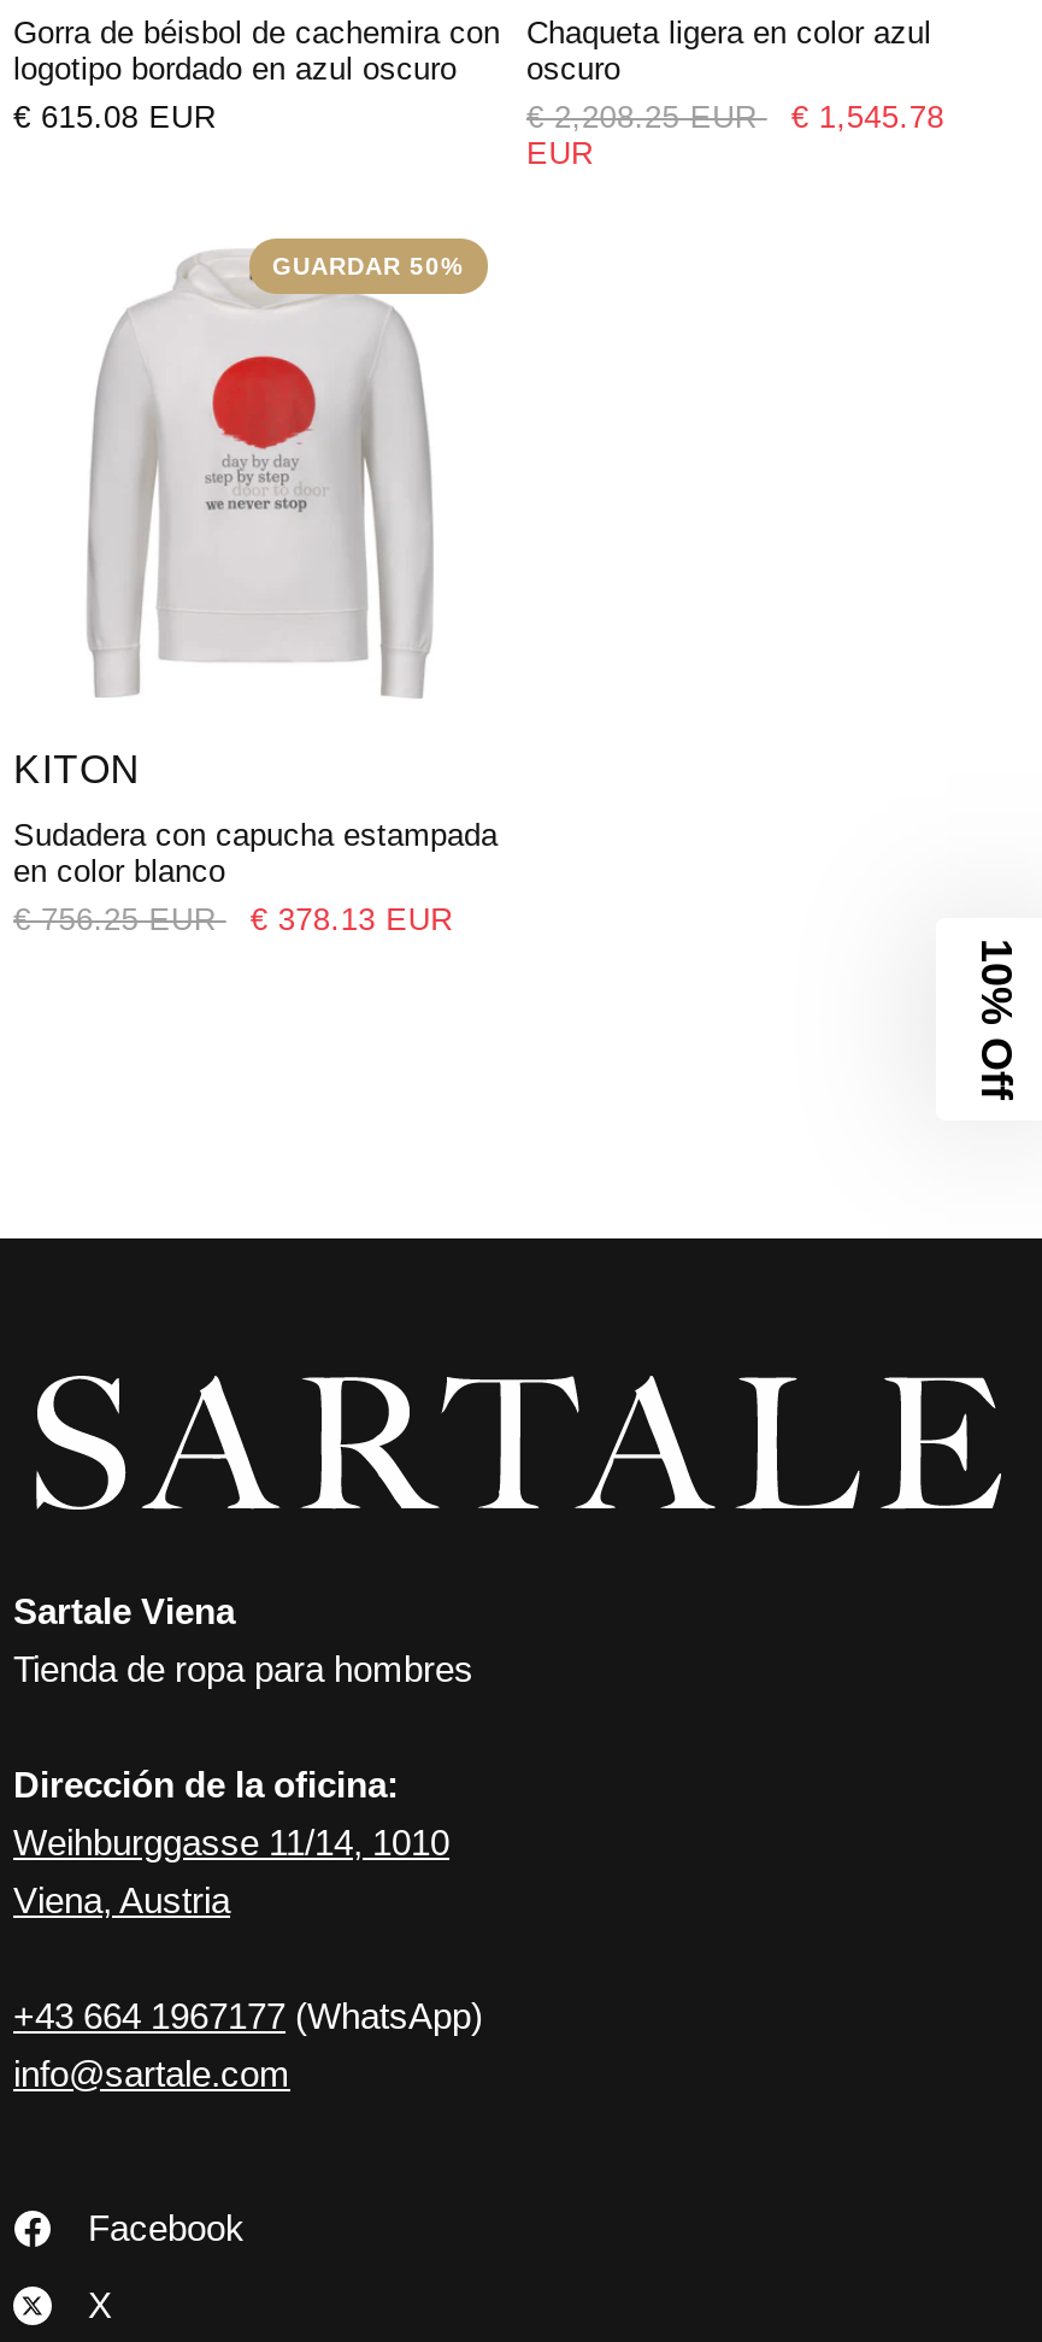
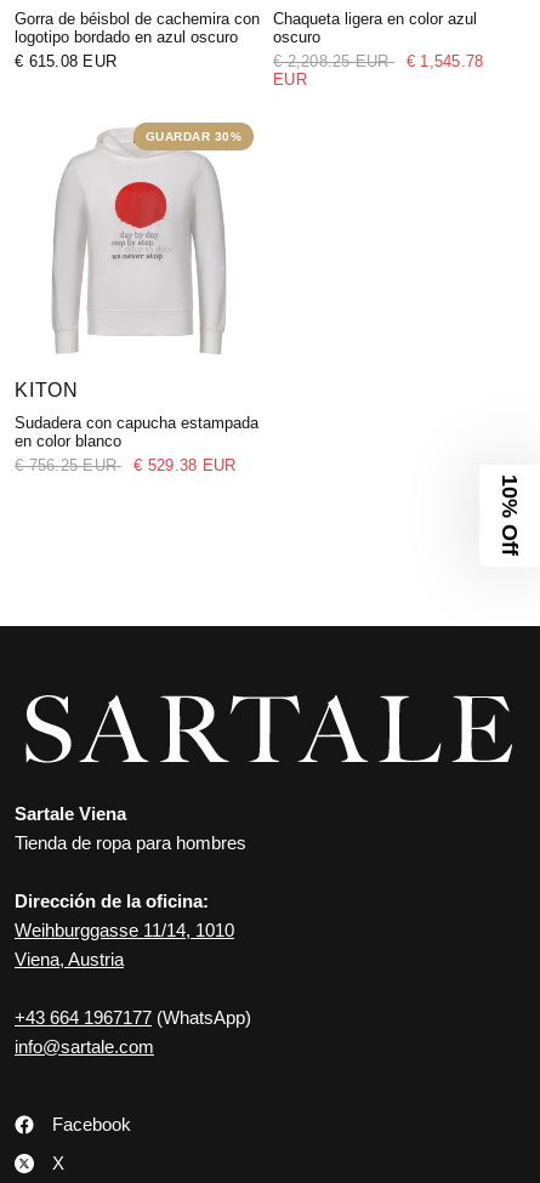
[272,252,464,278] GUARDAR 50% -> [145,129,241,143] GUARDAR 30%
[13,901,453,937] € 756.25 EUR € 378.13 EUR -> [15,456,236,474] € 756.25 EUR € 529.38 EUR

